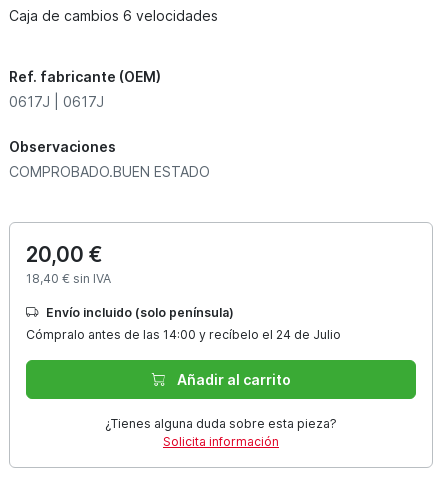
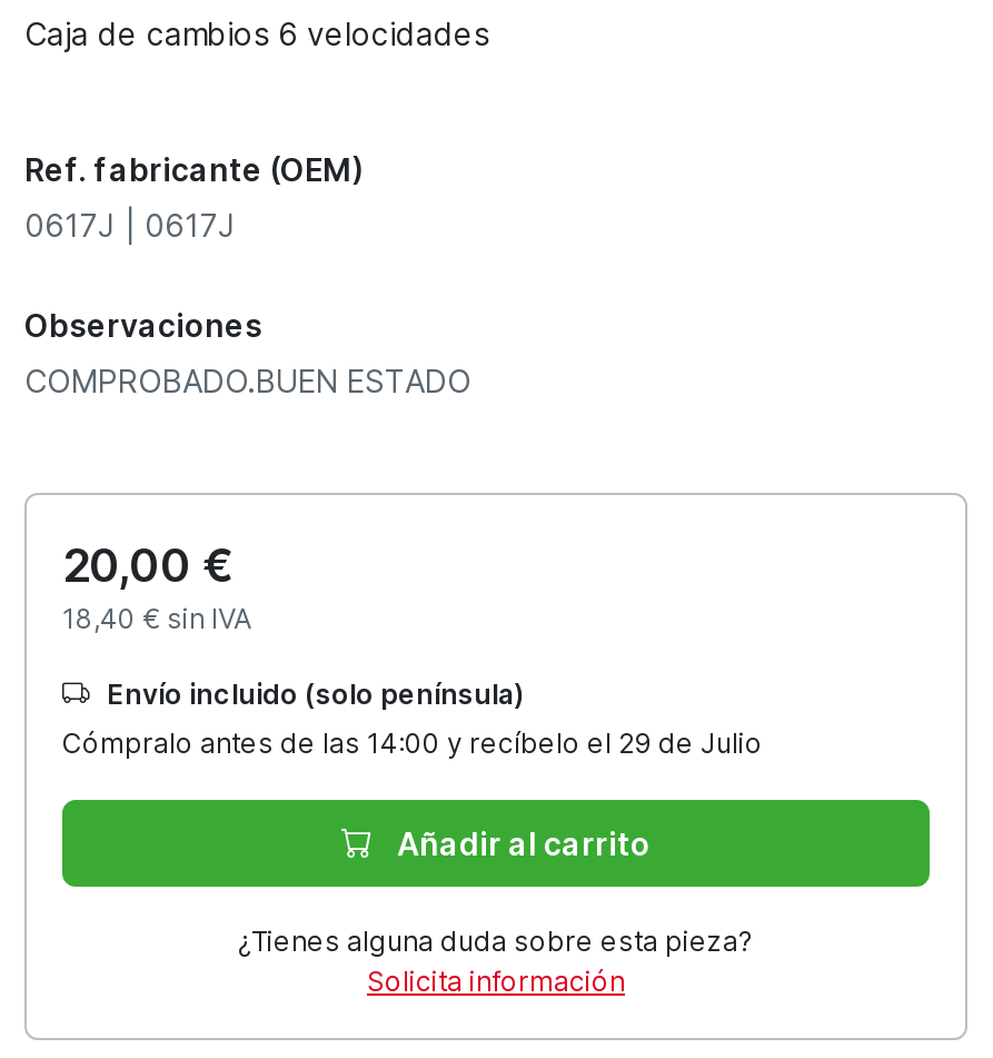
[26,327,341,342] Cómpralo antes de las 14:00 y recíbelo el 24 de Julio -> [62,726,763,759] Cómpralo antes de las 14:00 y recíbelo el 29 de Julio

